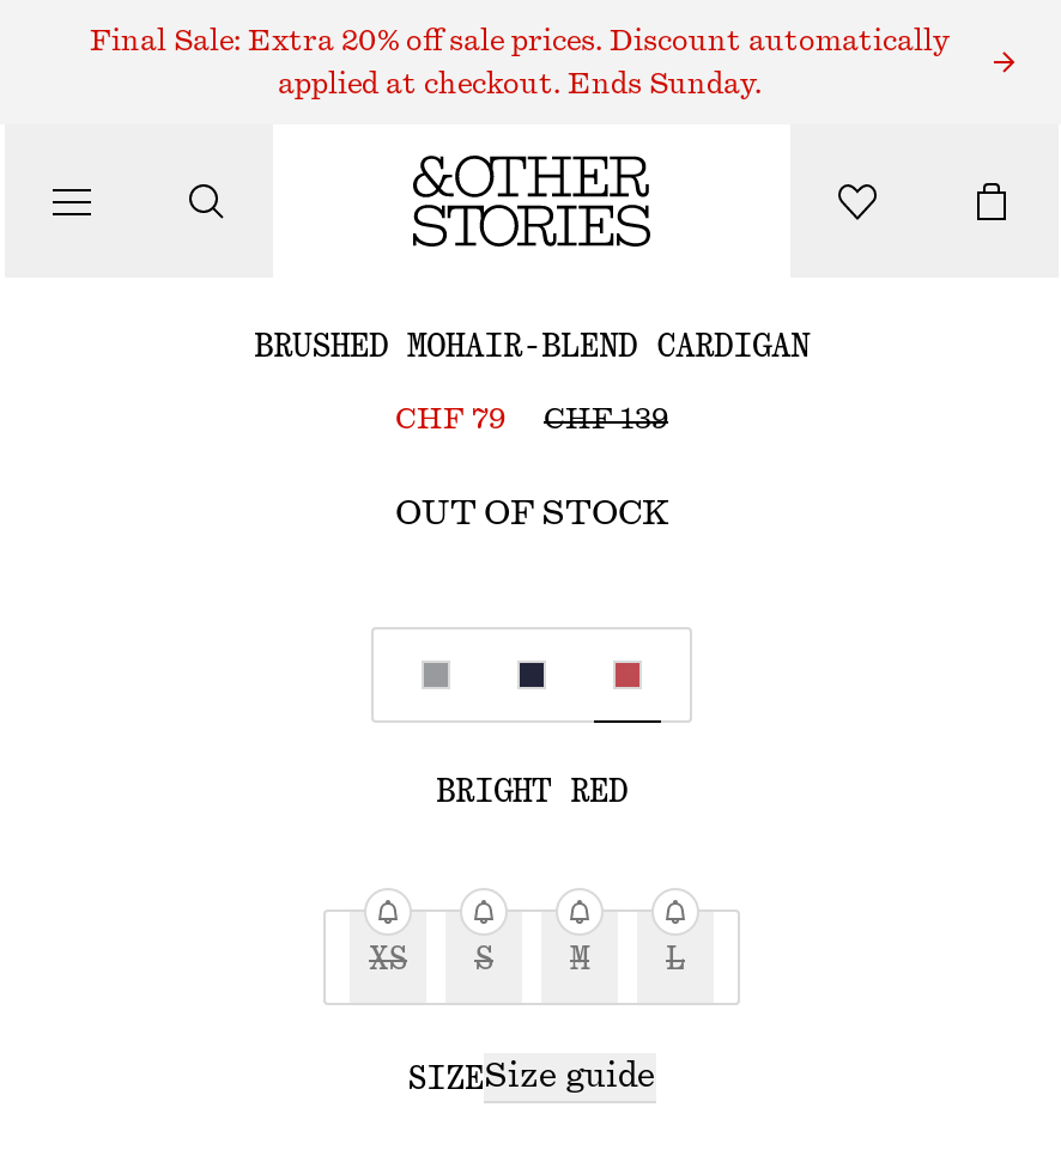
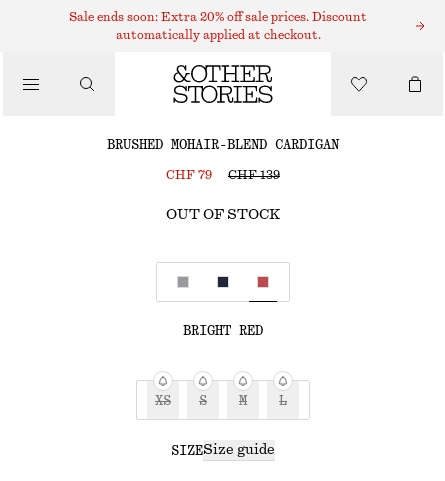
[90,26,950,55] Final Sale: Extra 20% off sale prices. Discount automatically -> [69,11,367,23] Sale ends soon: Extra 20% off sale prices. Discount
[278,69,762,98] applied at checkout. Ends Sunday. -> [115,29,320,41] automatically applied at checkout.

